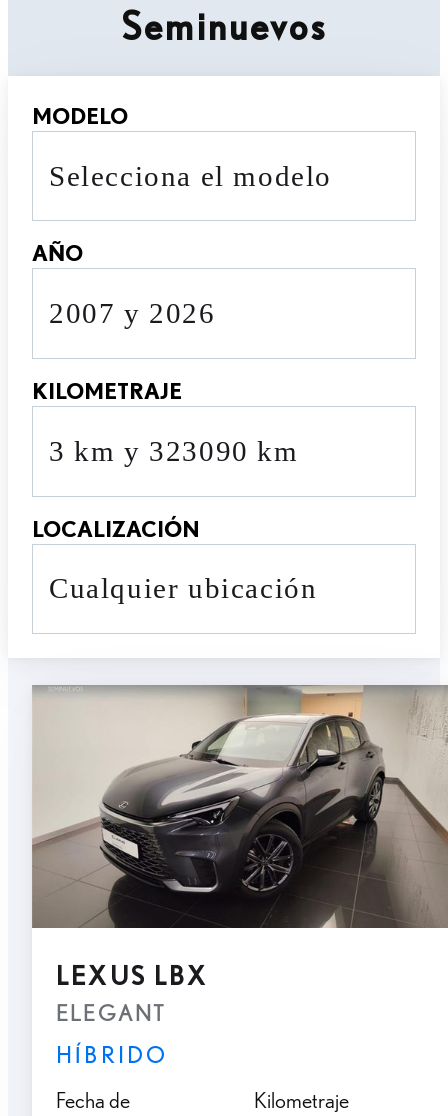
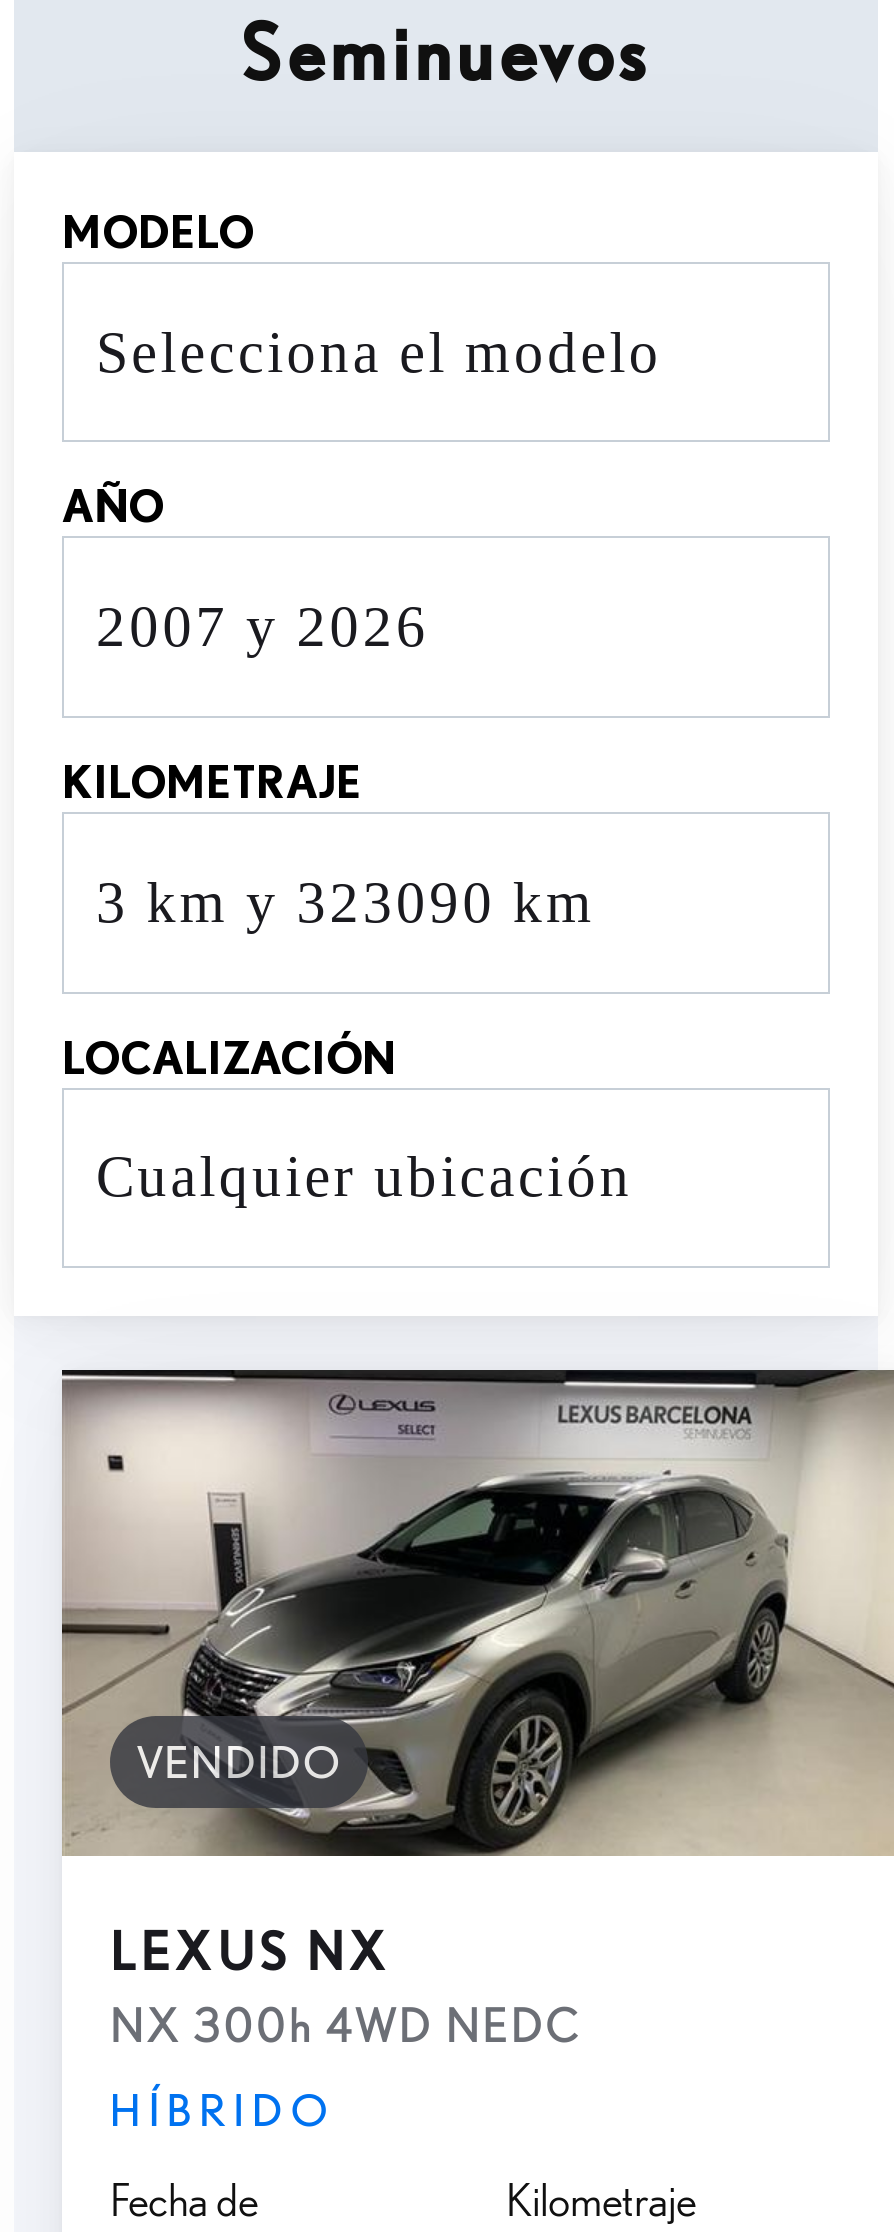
[32,685,445,1026] [image] | LEXUS LBX | ELEGANT -> [60,1370,888,2052] [image] | VENDIDO | LEXUS NX | NX 300h 4WD NEDC

